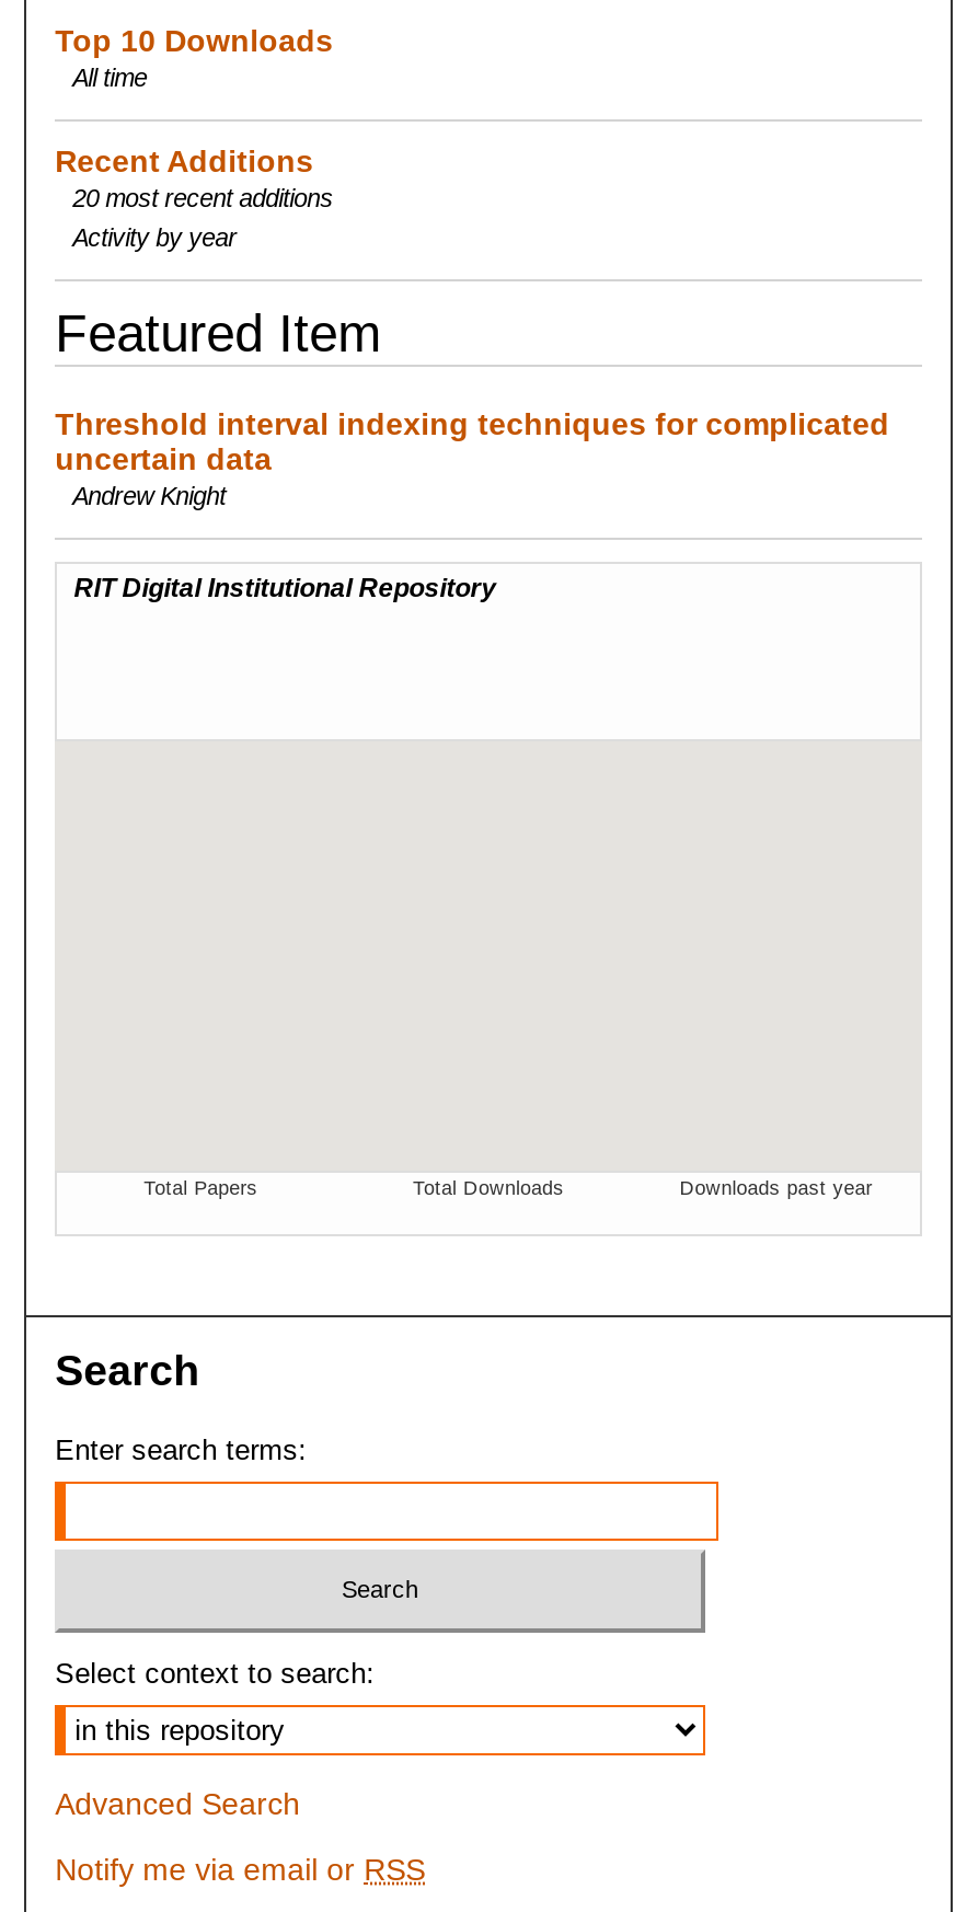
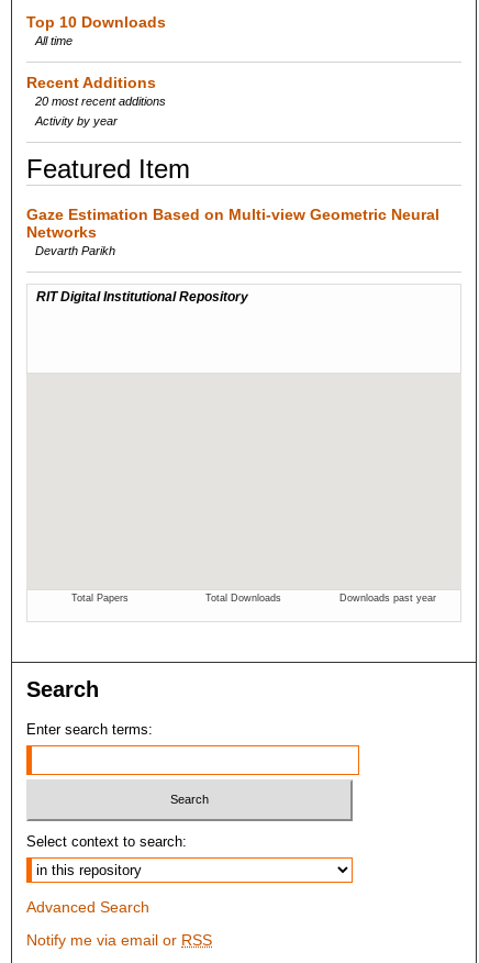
[55,406,889,509] Threshold interval indexing techniques for complicated | uncertain data | Andrew Knight -> [26,205,440,257] Gaze Estimation Based on Multi-view Geometric Neural | Networks | Devarth Parikh

